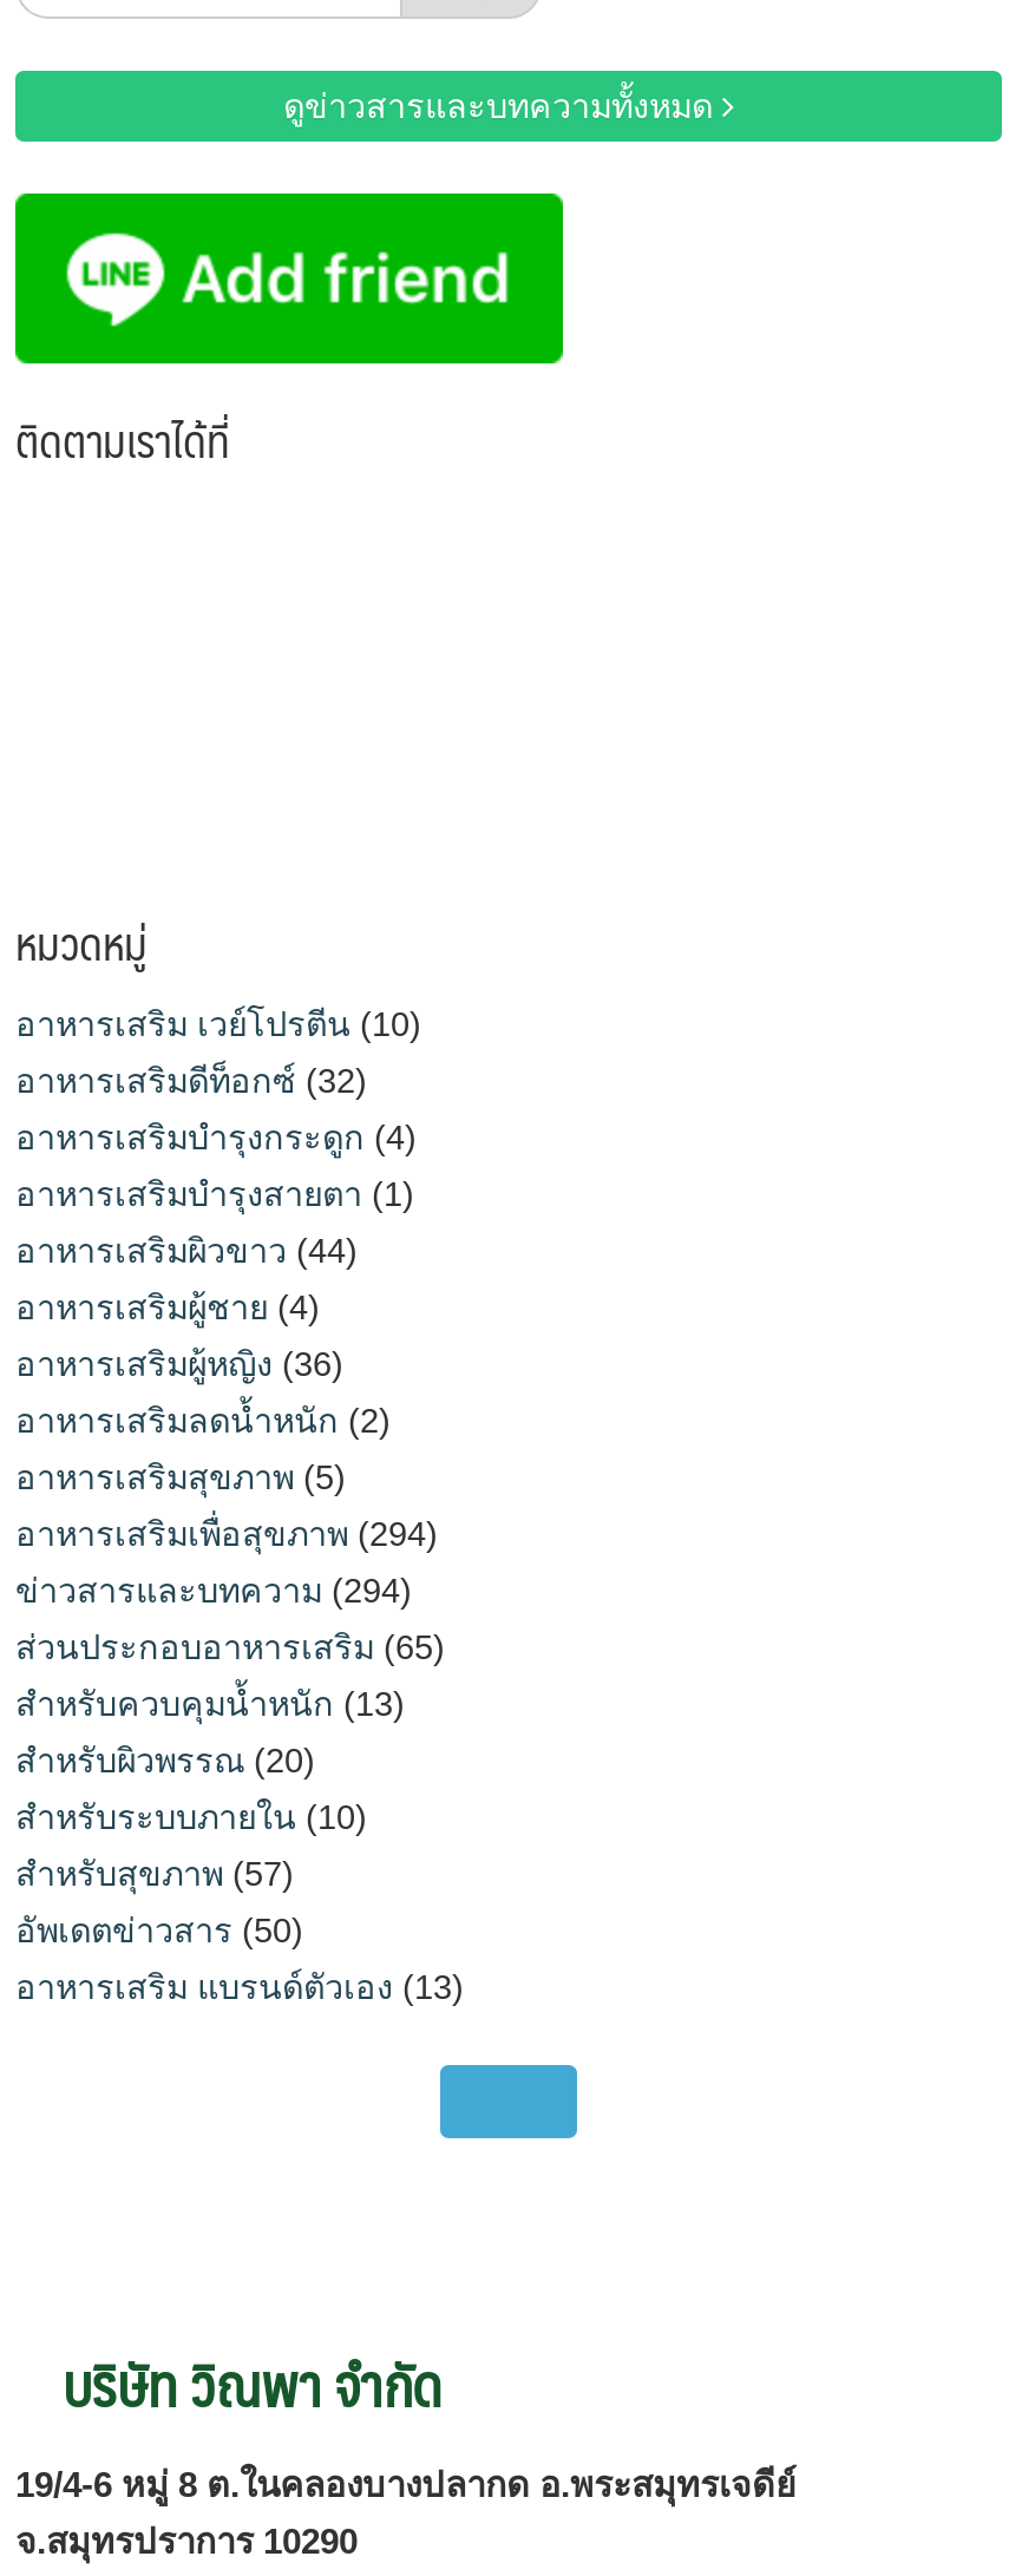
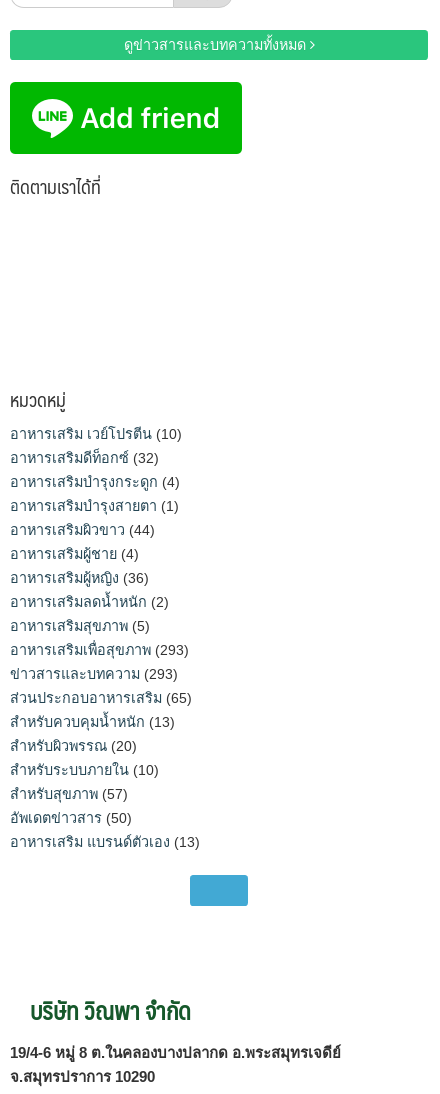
[15,1515,438,1552] อาหารเสริมเพื่อสุขภาพ(294) -> [10,642,189,658] อาหารเสริมเพื่อสุขภาพ(293)
[15,1571,412,1609] ข่าวสารและบทความ(294) -> [10,666,178,682] ข่าวสารและบทความ(293)

